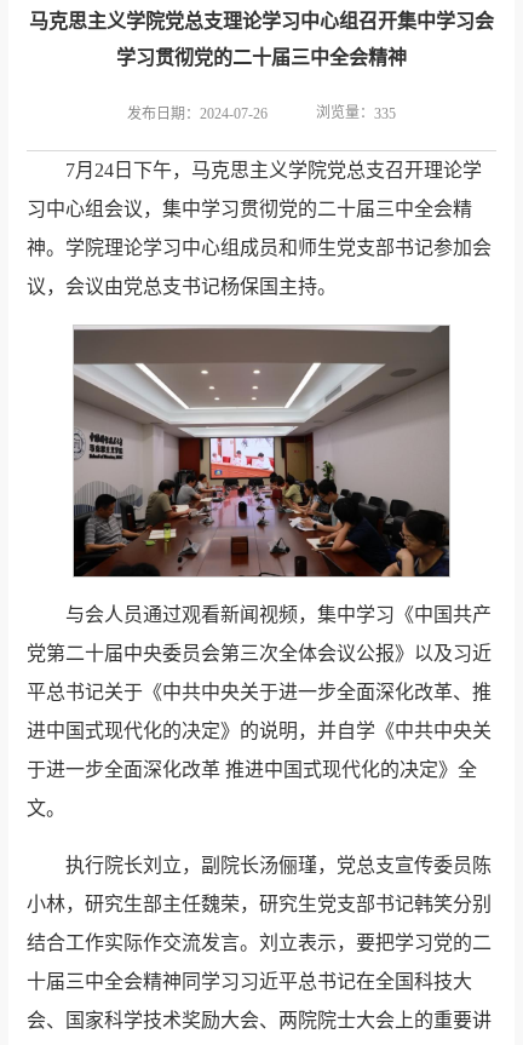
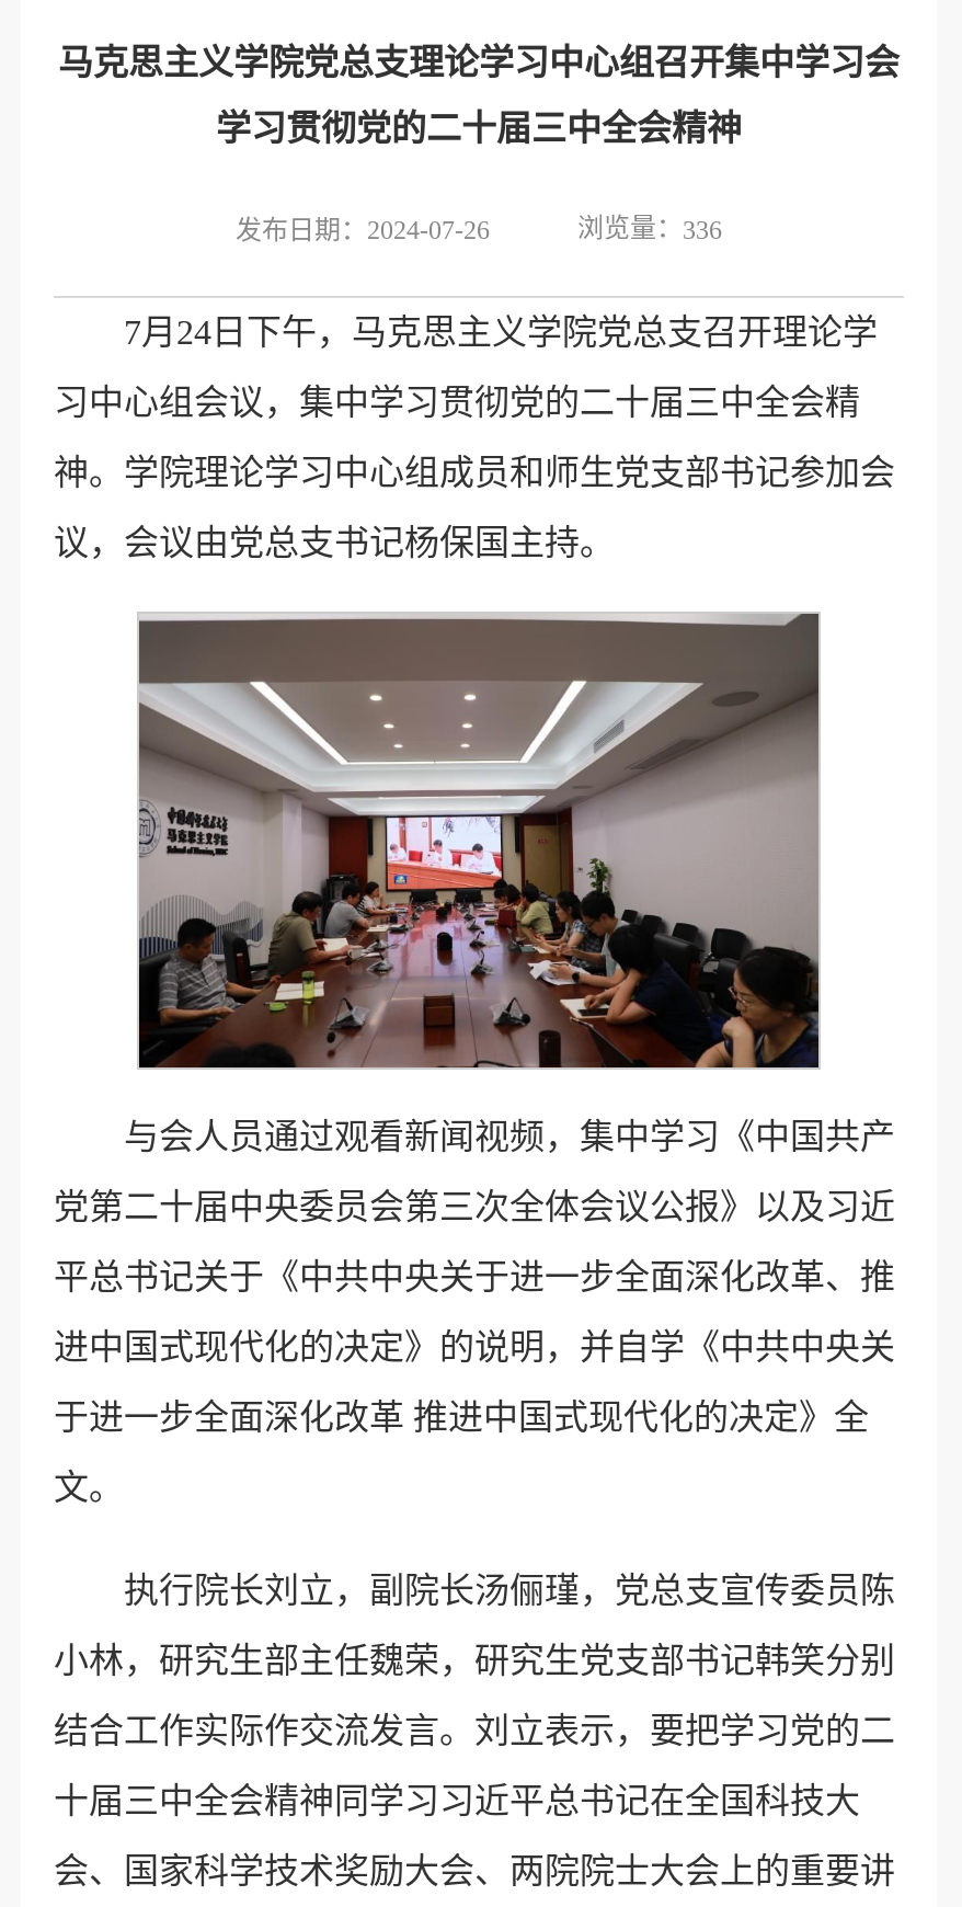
[316,104,396,123] 浏览量：335 -> [577,213,722,246] 浏览量：336

